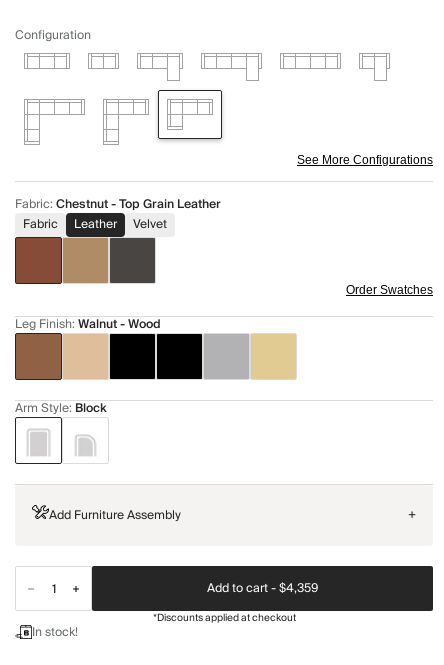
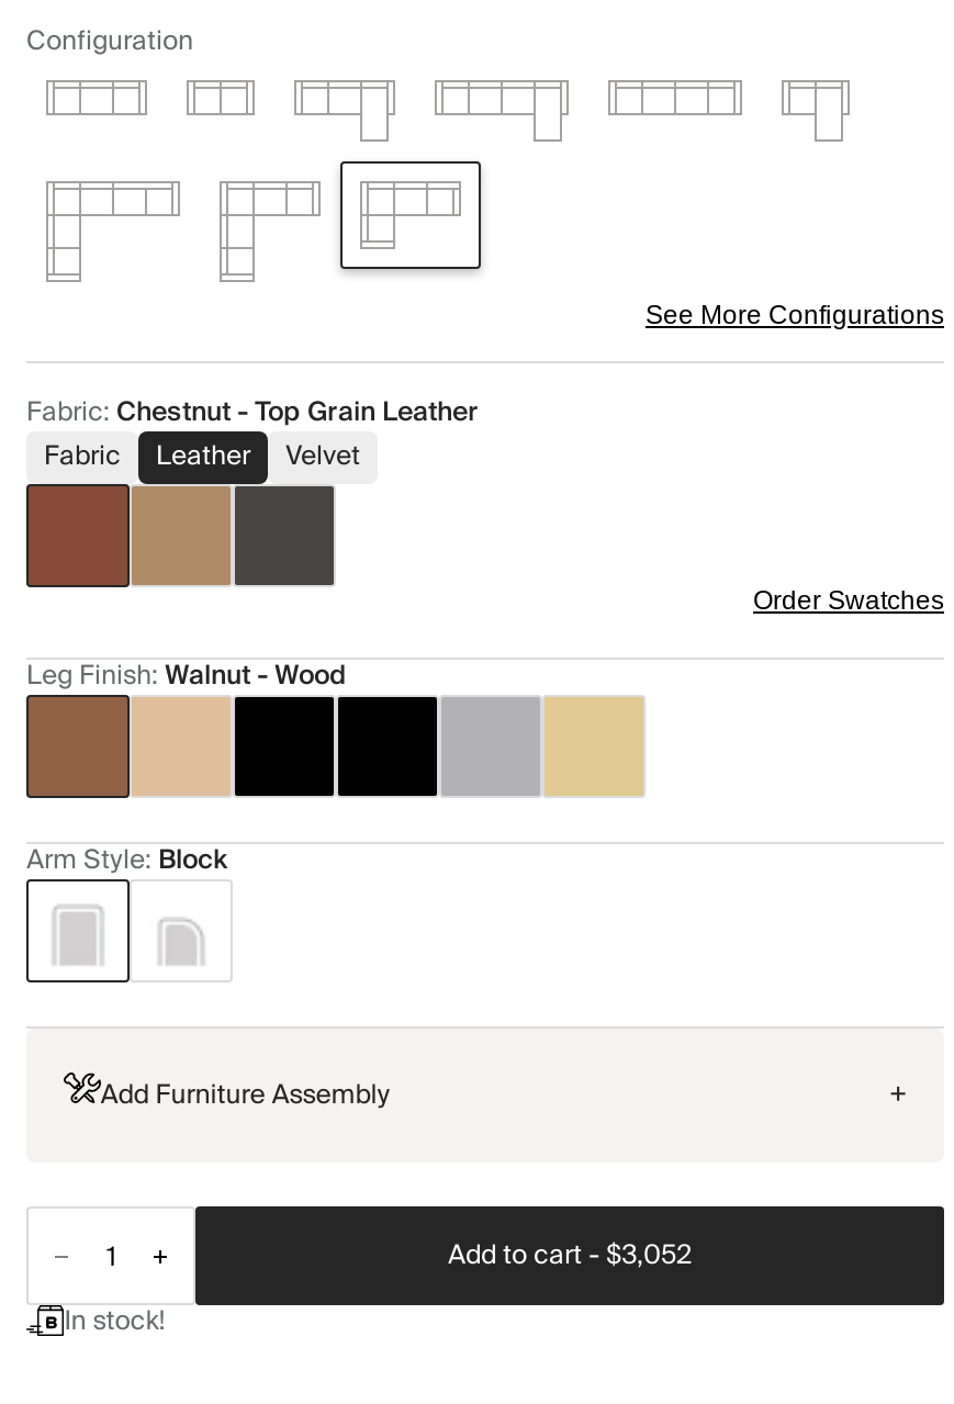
[152,578,318,627] Add to cart - $4,359 | *Discounts applied at checkout -> [448,1233,692,1279] Add to cart - $3,052

